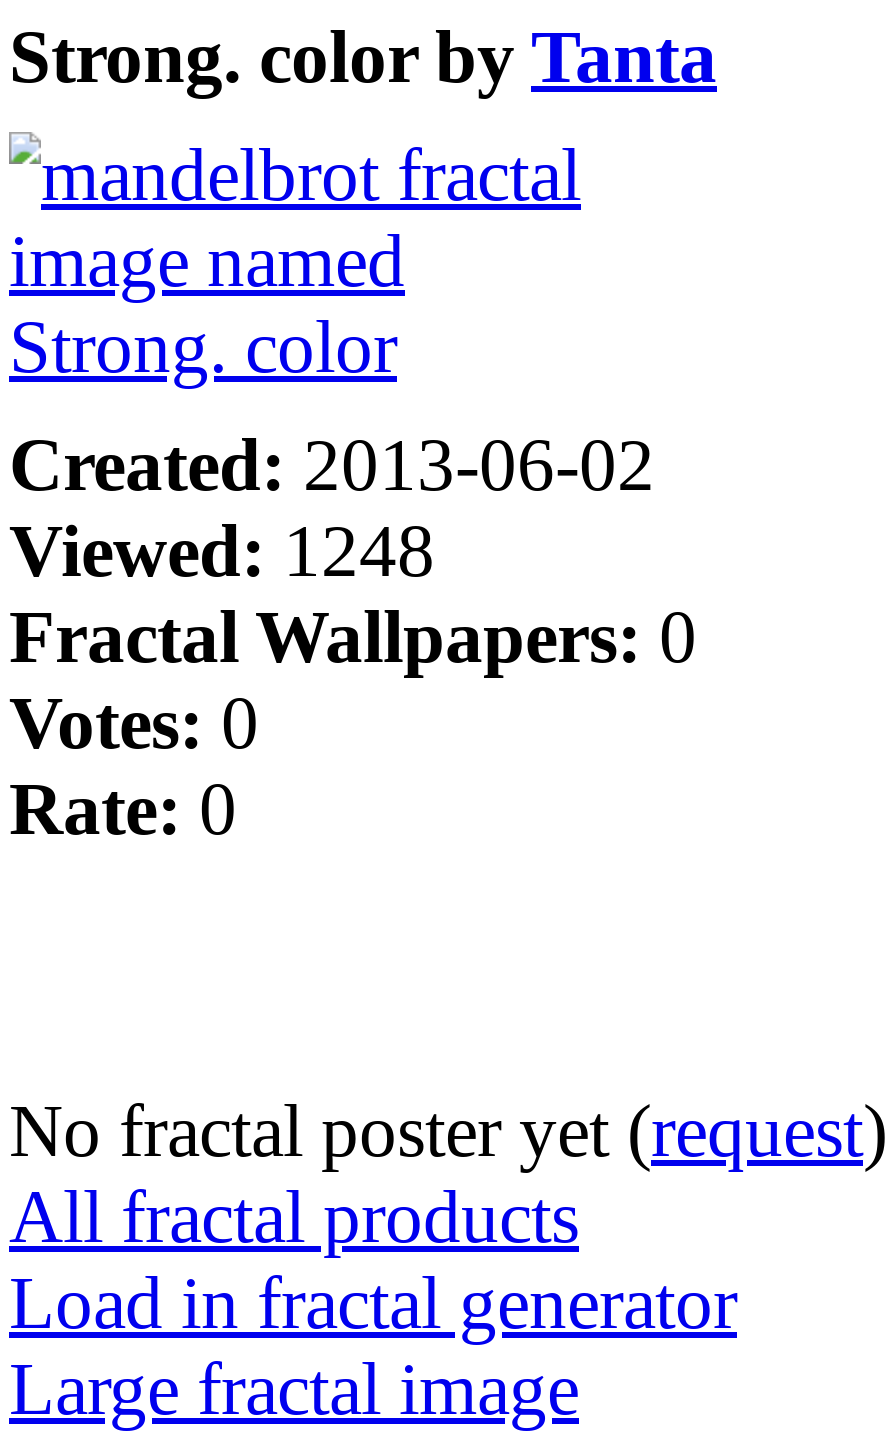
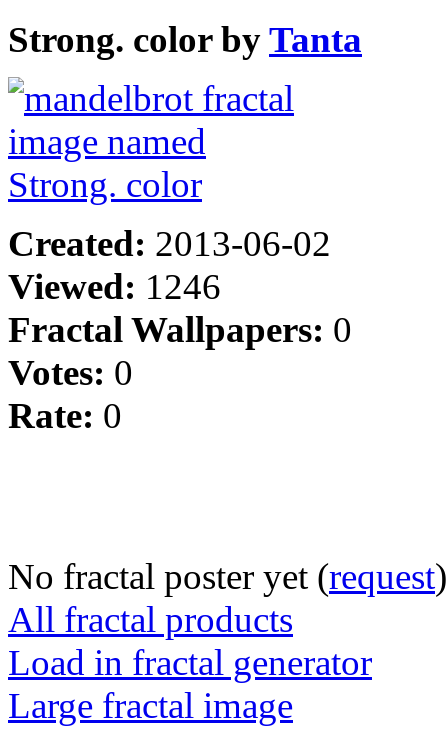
[9,510,435,592] Viewed: 1248 -> [8,266,221,307] Viewed: 1246

